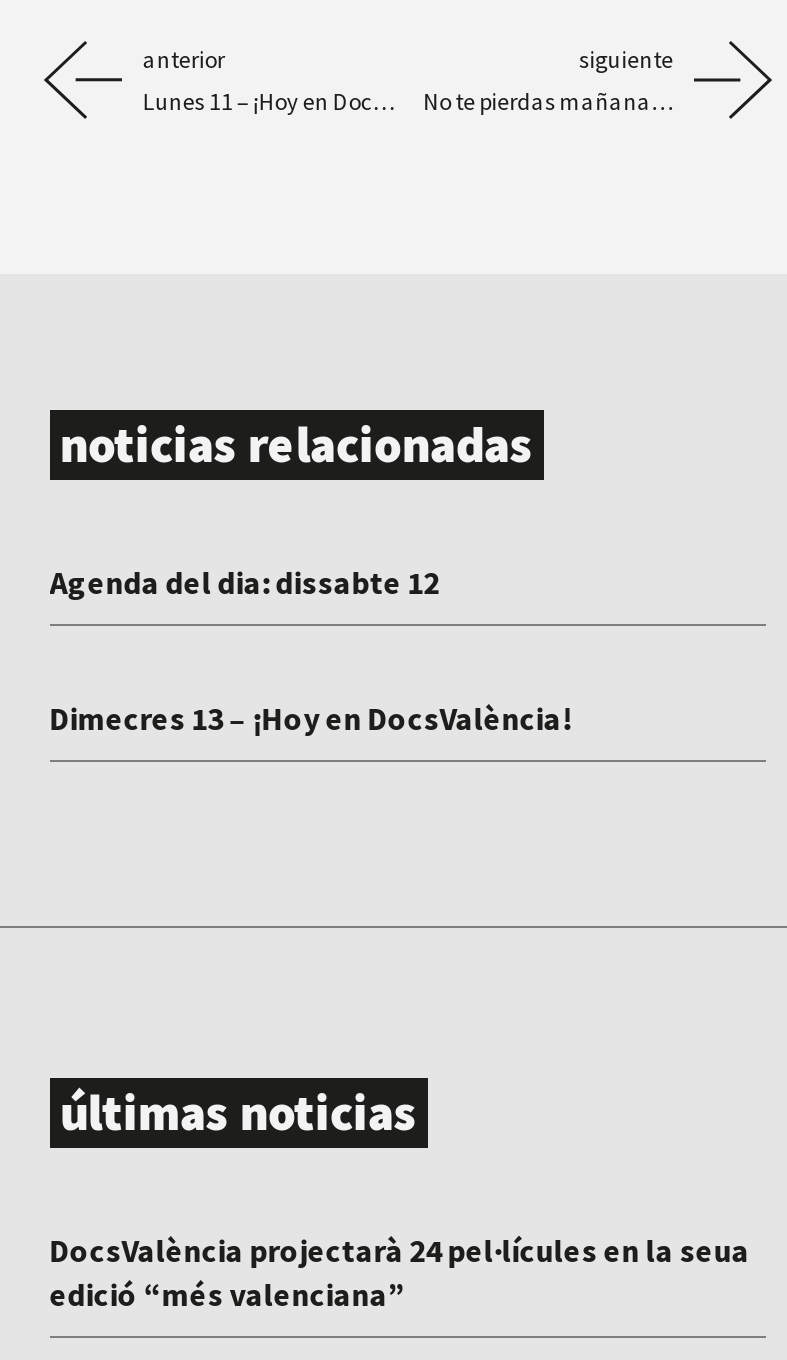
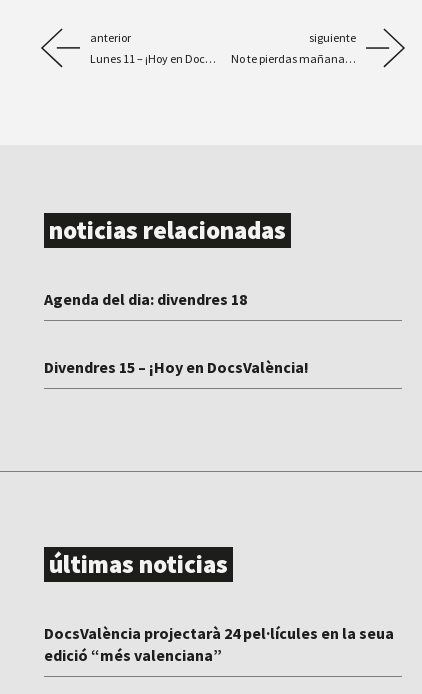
[50,561,440,601] Agenda del dia: dissabte 12 -> [44,288,247,308] Agenda del dia: divendres 18
[50,697,572,737] Dimecres 13 – ¡Hoy en DocsValència! -> [44,356,309,376] Divendres 15 – ¡Hoy en DocsValència!

